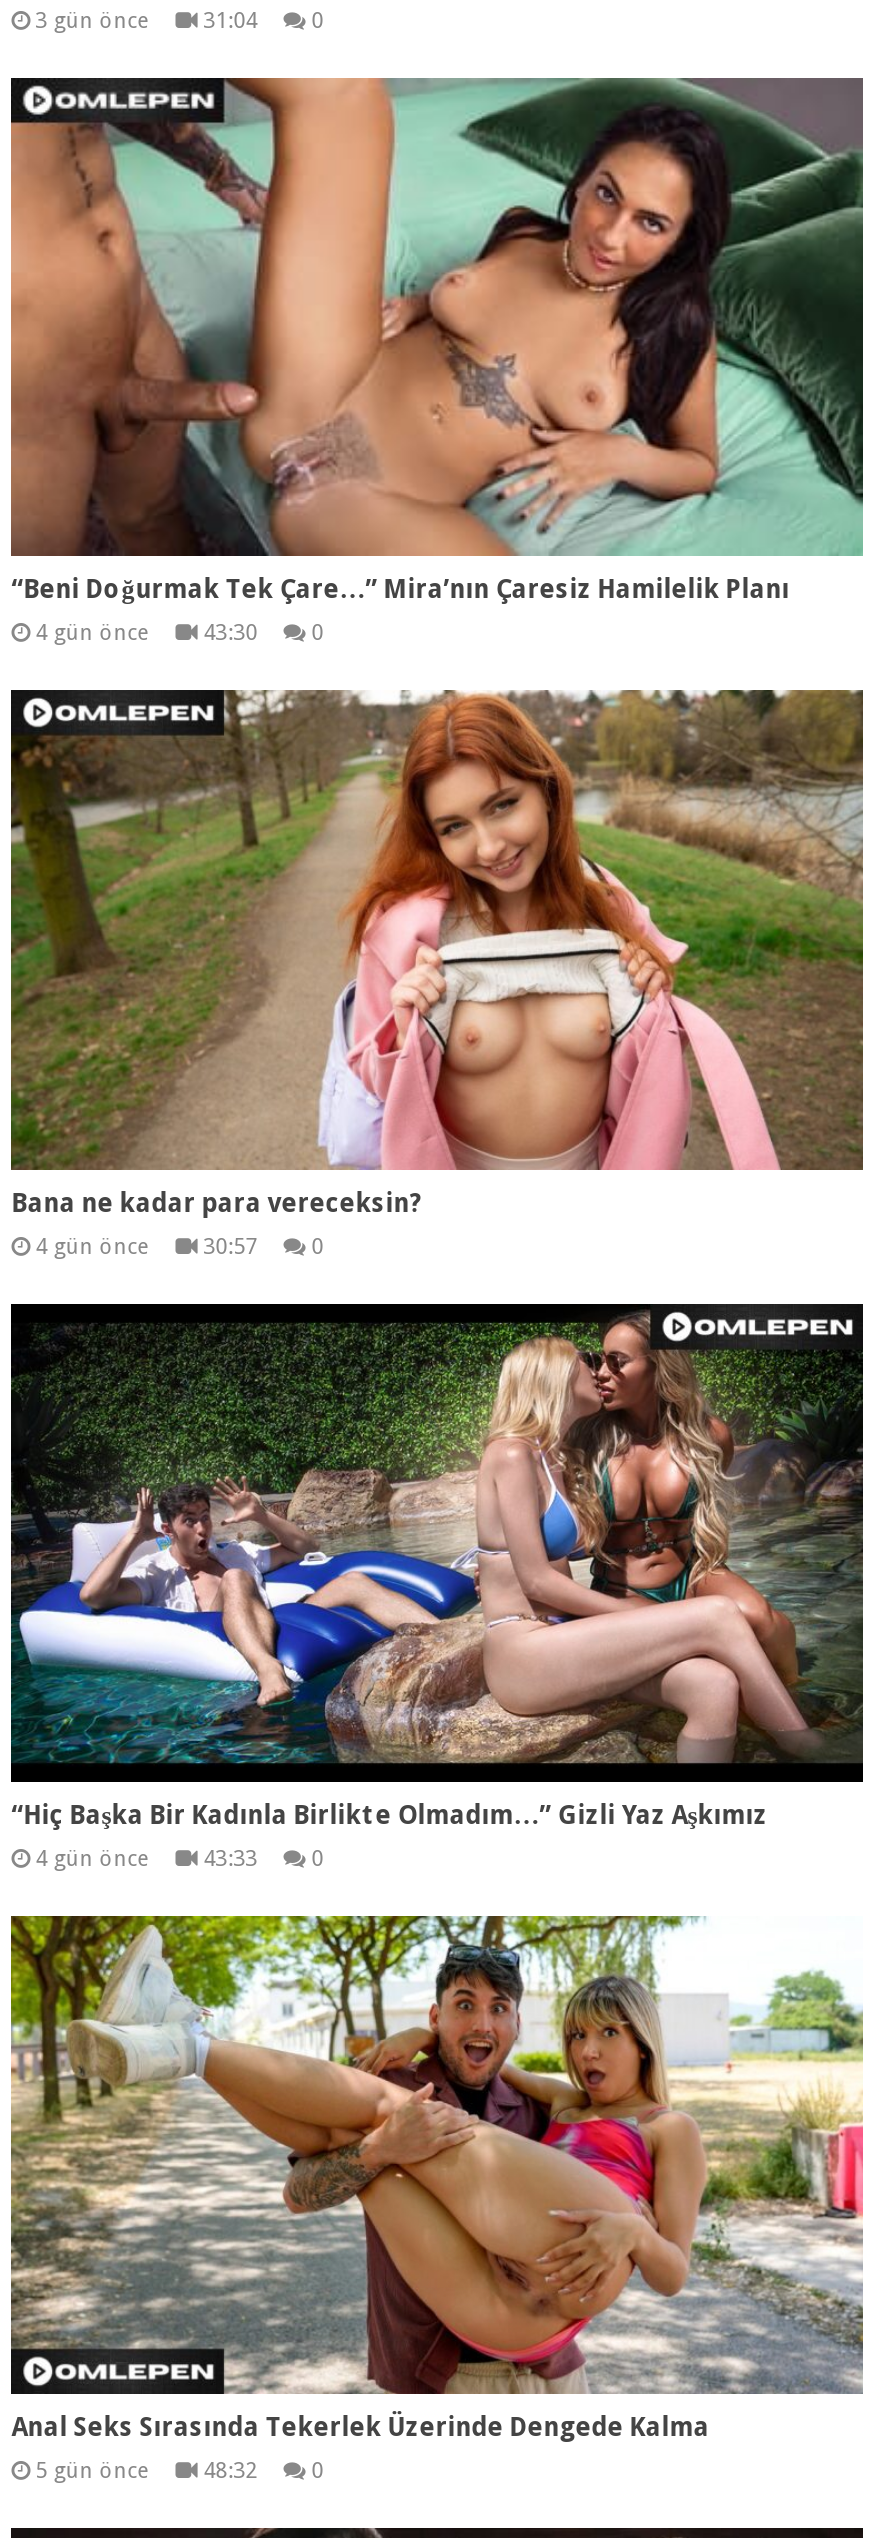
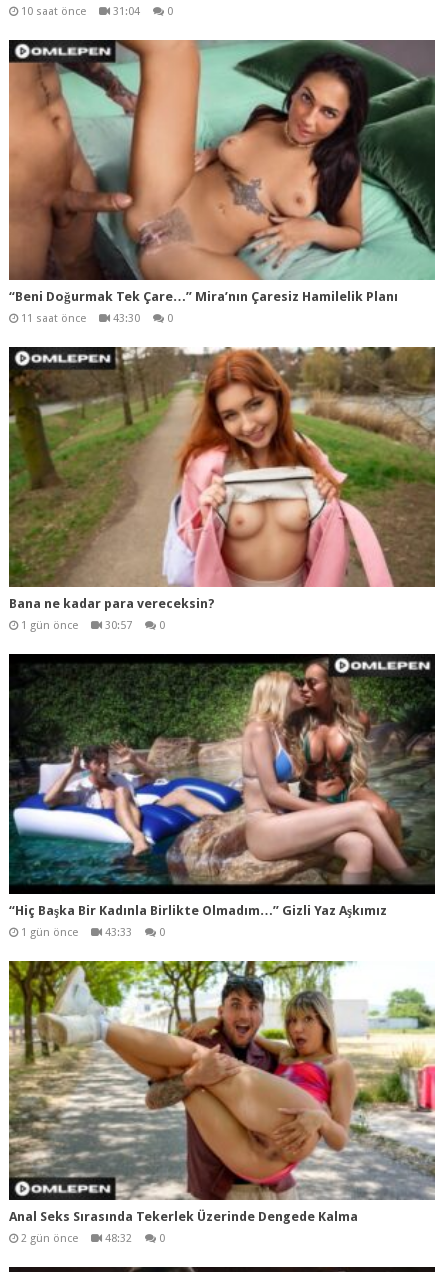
[35,9,149,35] 3 gün önce -> [21,5,86,18] 10 saat önce
[35,621,149,647] 4 gün önce -> [21,312,86,325] 11 saat önce
[35,1234,149,1260] 4 gün önce -> [21,619,78,632] 1 gün önce
[35,1846,149,1872] 4 gün önce -> [21,926,78,939] 1 gün önce
[35,2459,149,2485] 5 gün önce -> [21,1232,78,1245] 2 gün önce

